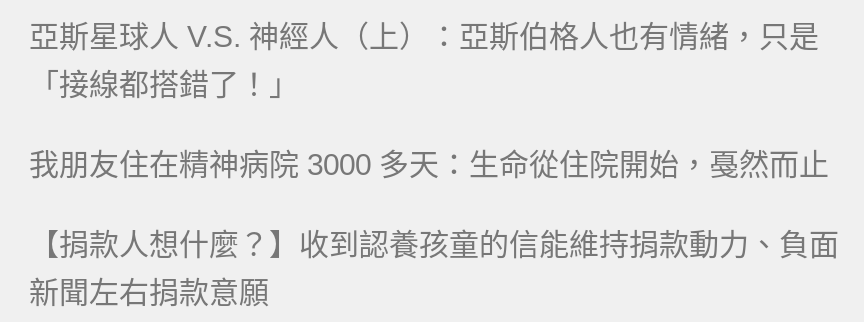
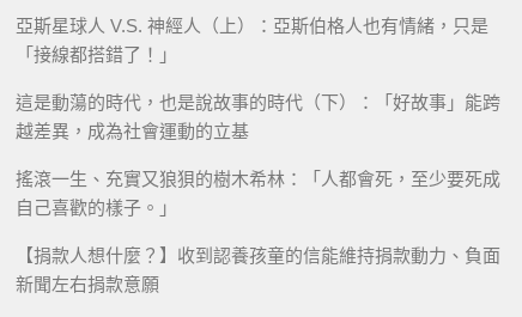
[29,147,829,181] 我朋友住在精神病院 3000 多天：生命從住院開始，戞然而止 -> [16,93,500,218] 這是動蕩的時代，也是說故事的時代（下）：「好故事」能跨 | 越差異，成為社會運動的立基 | 搖滾一生、充實又狼狽的樹木希林：「人都會死，至少要死成 | 自己喜歡的樣子。」

